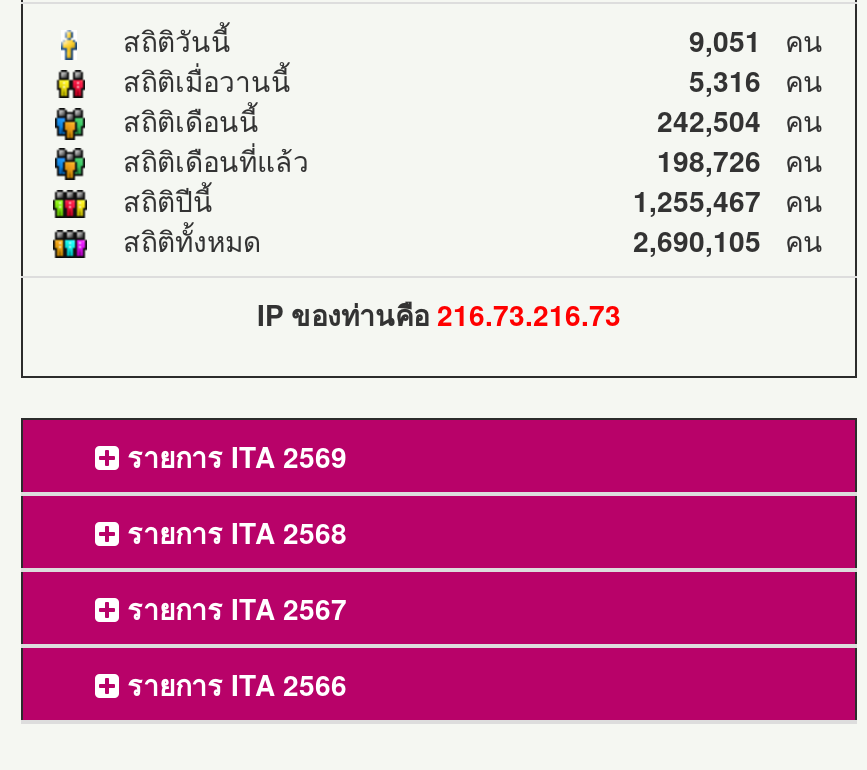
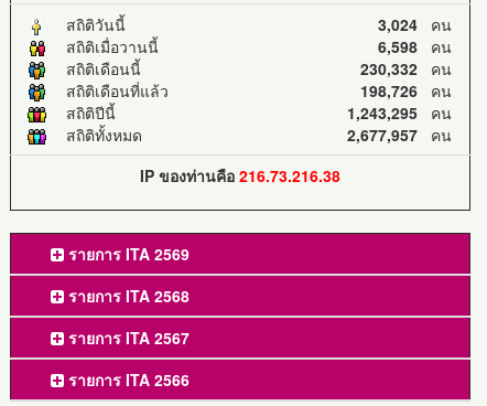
[689,20,839,60] 9,051คน -> [378,13,461,35] 3,024คน
[689,60,839,100] 5,316คน -> [378,35,461,57] 6,598คน
[657,100,839,140] 242,504คน -> [360,57,461,79] 230,332คน
[633,180,839,220] 1,255,467คน -> [347,101,461,123] 1,243,295คน
[633,220,839,260] 2,690,105คน -> [347,123,461,146] 2,677,957คน
[257,294,621,334] IP ของท่านคือ216.73.216.73 -> [140,164,340,186] IP ของท่านคือ216.73.216.38

